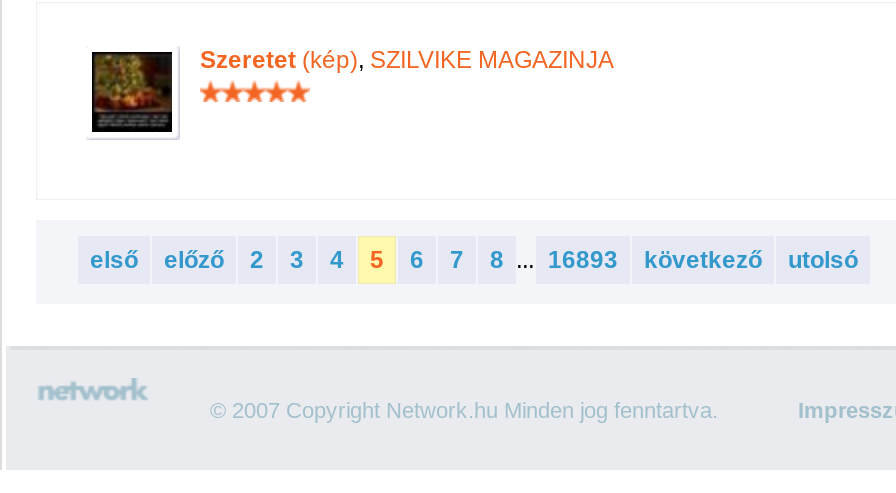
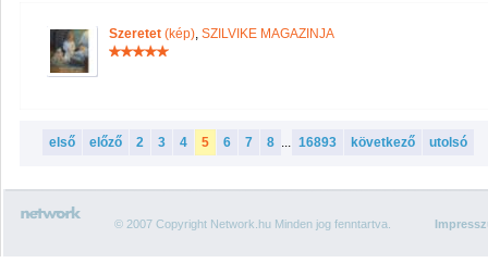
[90,50,174,134] [image] -> [49,28,94,74] [image]

